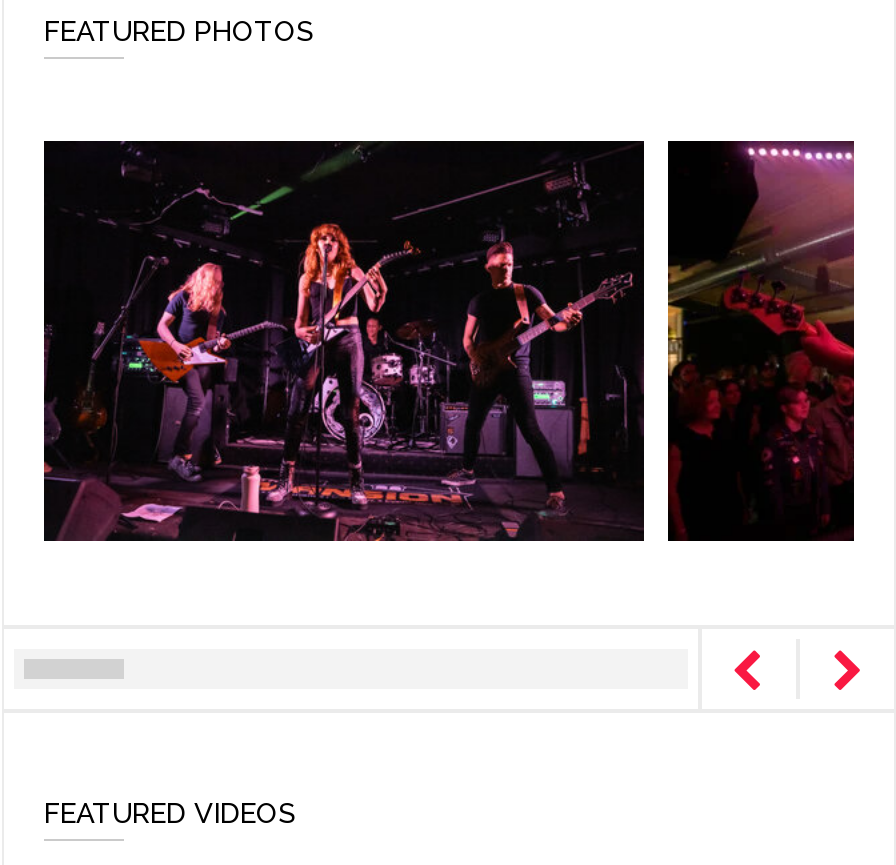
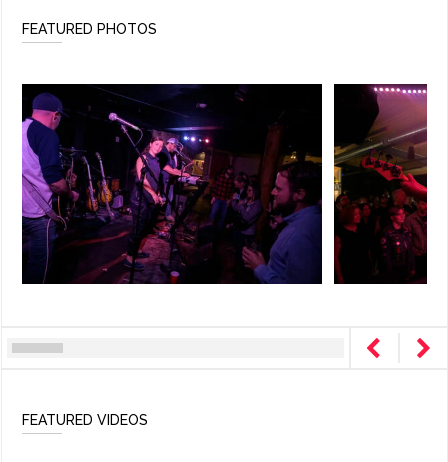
[42,141,644,543] [image] -> [21,84,322,285] [image]

